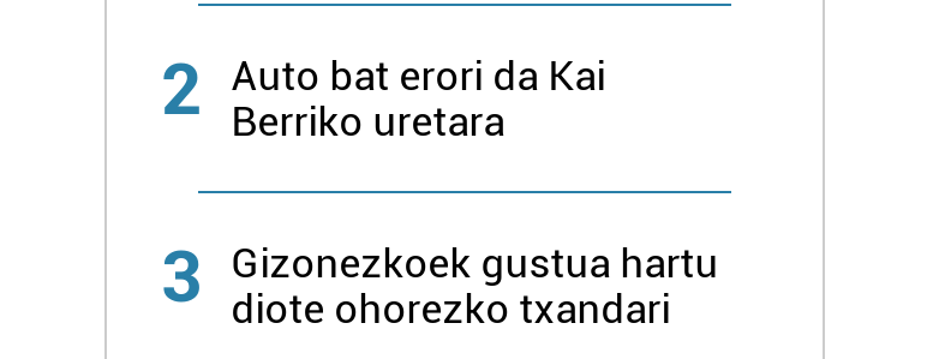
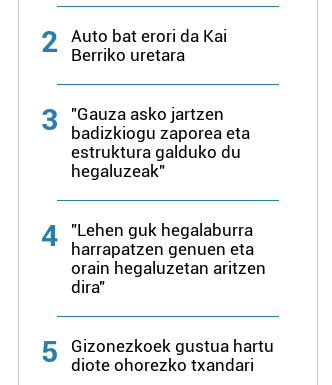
none -> [41,104,266,369] "Gauza asko jartzen | badizkiogu zaporea eta | estruktura galduko du | hegaluzeak" | 4 | "Lehen guk hegalaburra | harrapatzen genuen eta | orain hegaluzetan aritzen | dira" | 5

